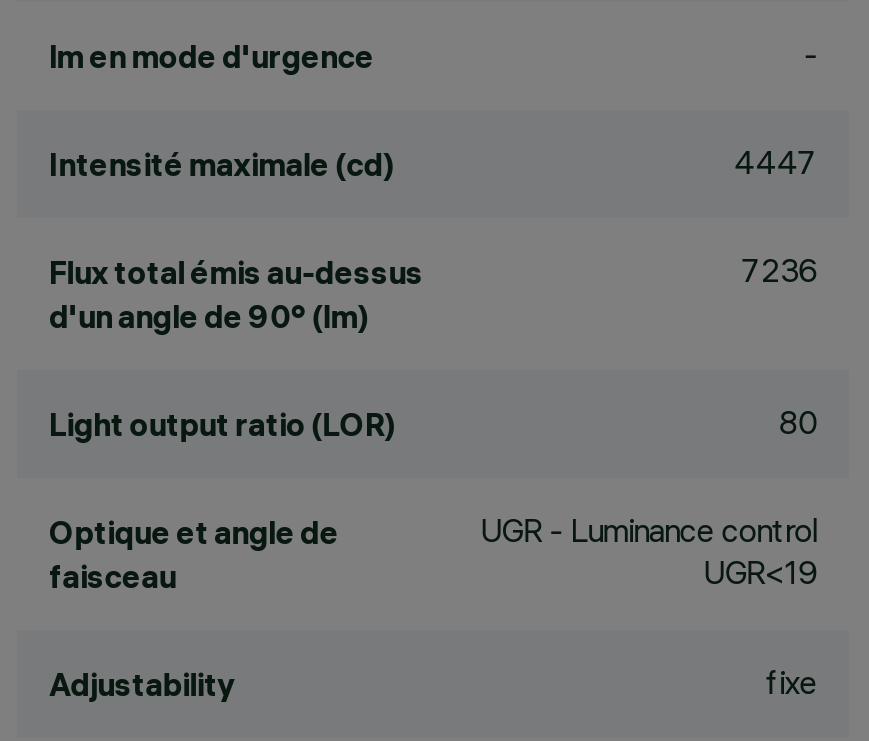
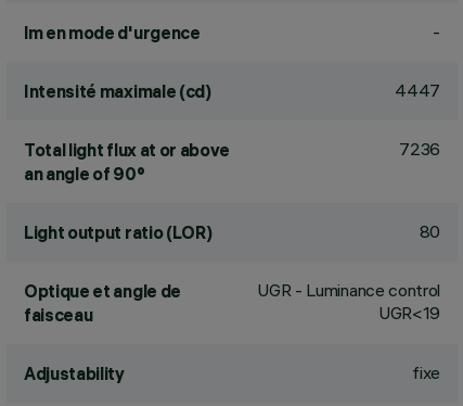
[49,252,423,336] Flux total émis au-dessus | d'un angle de 90° (lm) -> [24,139,230,185] Total light flux at or above | an angle of 90°

